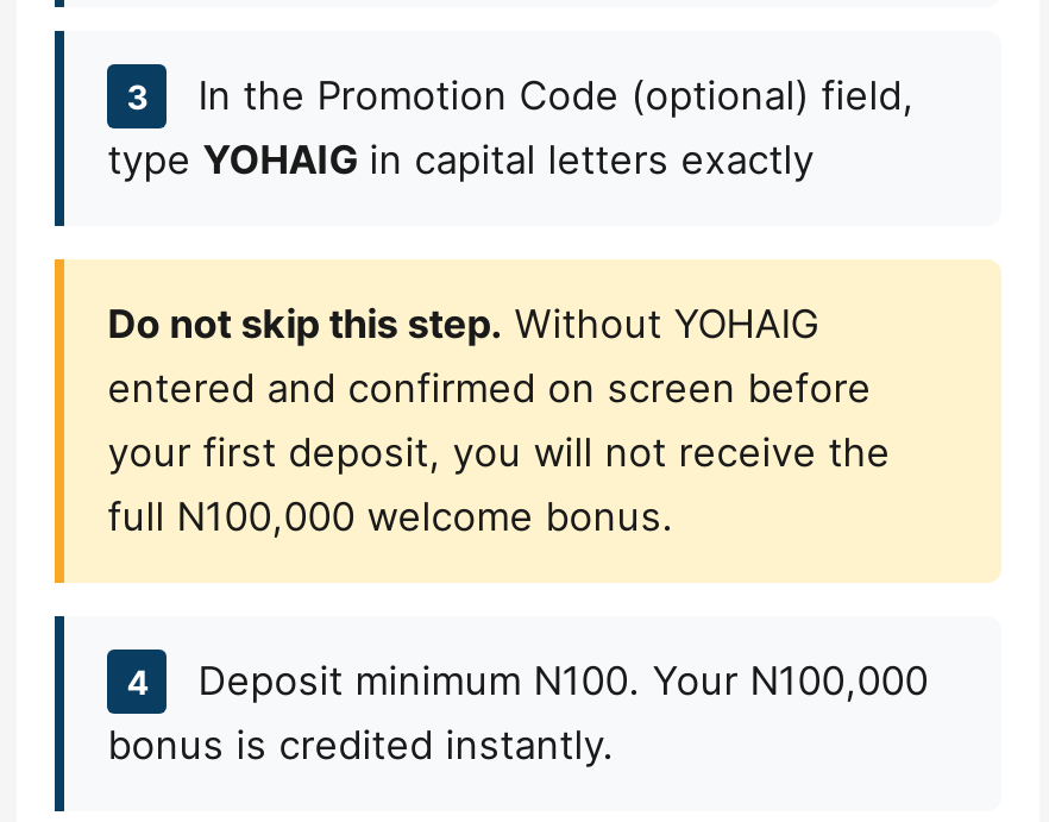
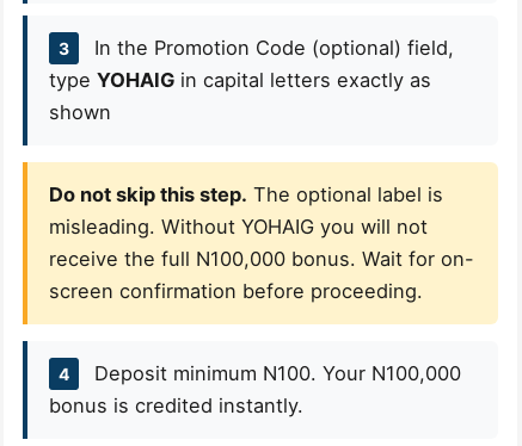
[108,136,814,183] type YOHAIG in capital letters exactly -> [49,68,432,124] type YOHAIG in capital letters exactly as | shown
[108,300,890,540] Do not skip this step. Without YOHAIG | entered and confirmed on screen before | your first deposit, you will not receive the | full N100,000 welcome bonus. -> [49,182,475,303] Do not skip this step. The optional label is | misleading. Without YOHAIG you will not | receive the full N100,000 bonus. Wait for on- | screen confirmation before proceeding.

